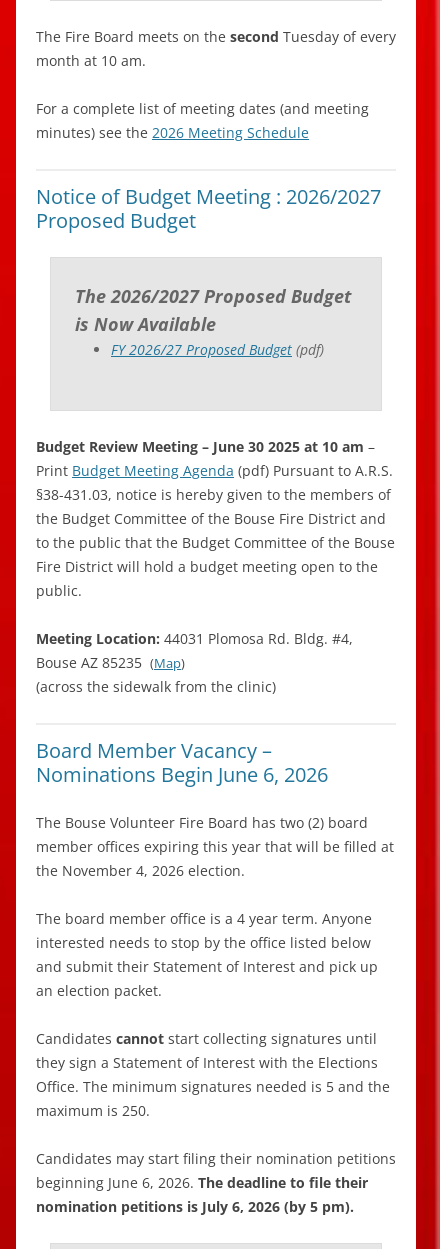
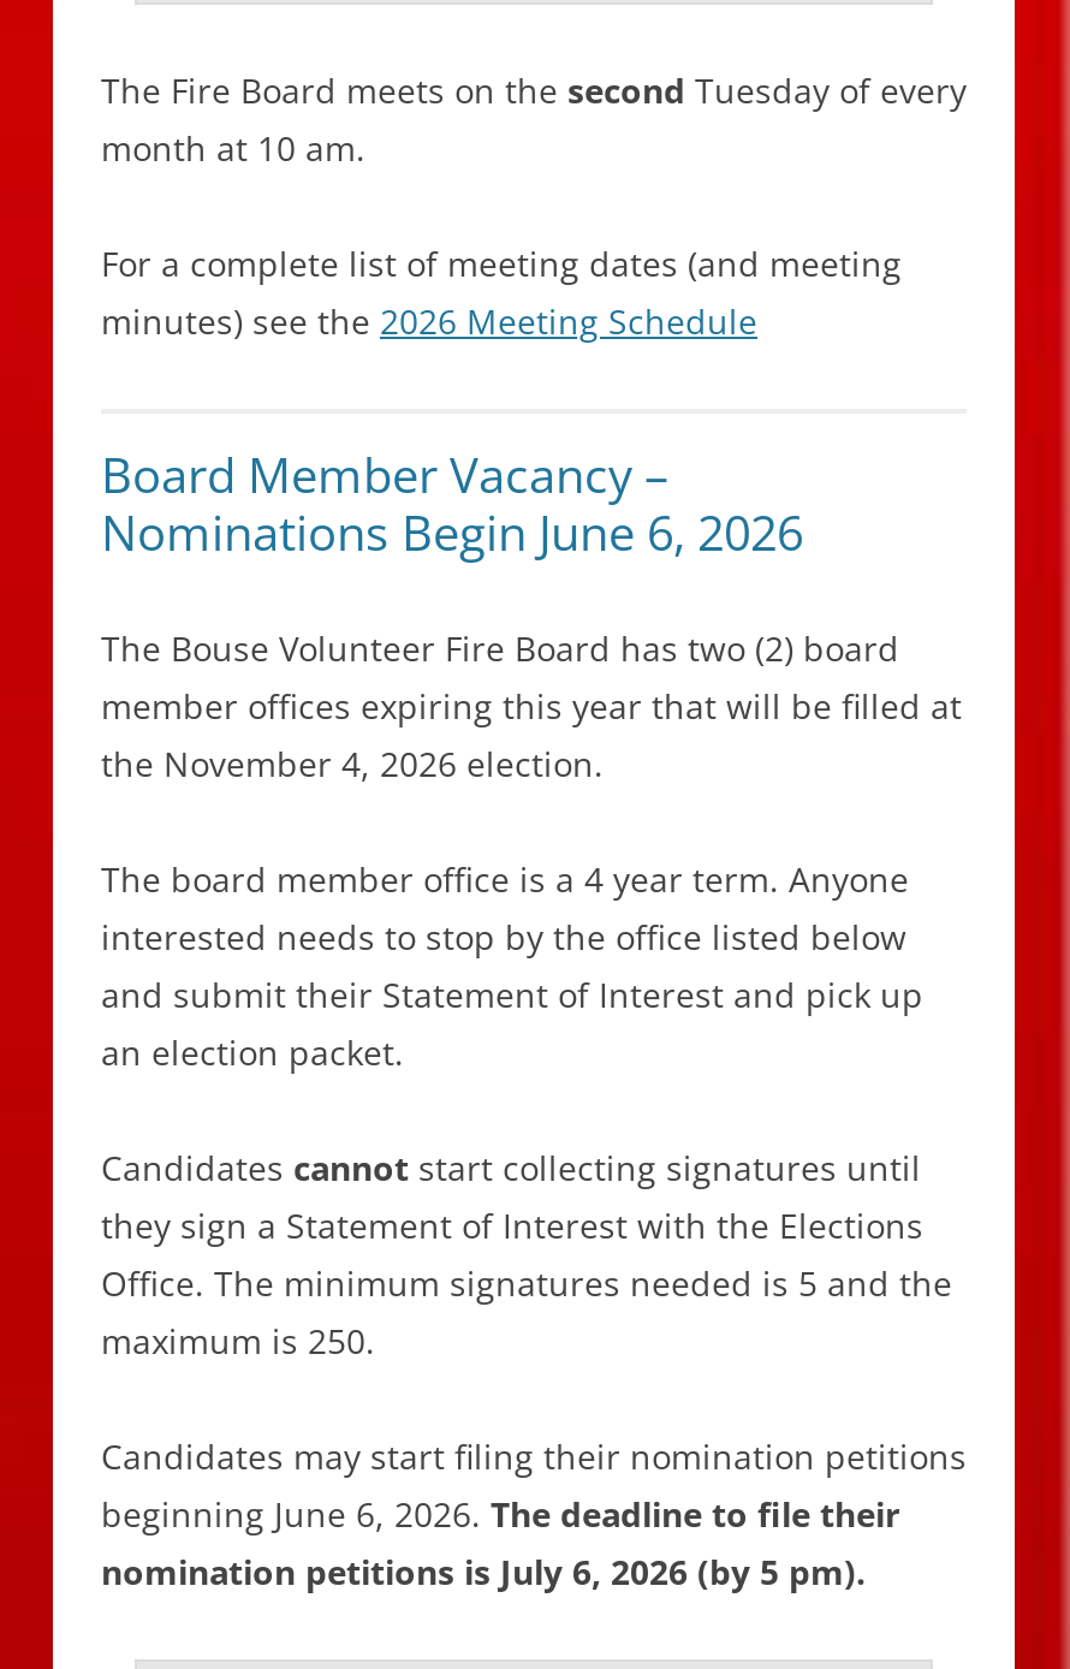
[36,183,381,359] Notice of Budget Meeting : 2026/2027 | Proposed Budget | The 2026/2027 Proposed Budget | is Now Available | FY 2026/27 Proposed Budget (pdf) -> none
[36,437,395,696] Budget Review Meeting – June 30 2025 at 10 am – | Print Budget Meeting Agenda (pdf) Pursuant to A.R.S. | §38-431.03, notice is hereby given to the members of | the Budget Committee of the Bouse Fire District and | to the public that the Budget Committee of the Bouse | Fire District will hold a budget meeting open to the | public. | Meeting Location: 44031 Plomosa Rd. Bldg. #4, | Bouse AZ 85235 (Map) | (across the sidewalk from the clinic) -> none

